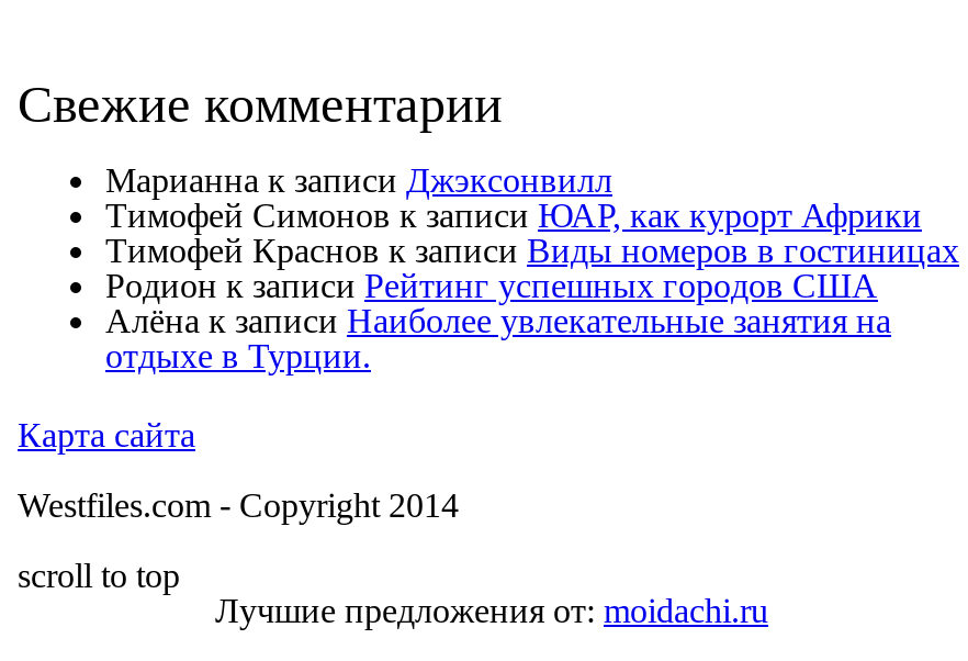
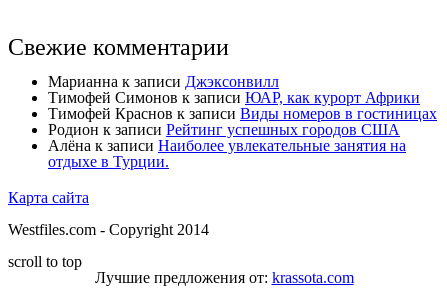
[215,592,768,630] Лучшие предложения от: moidachi.ru -> [94,269,353,286] Лучшие предложения от: krassota.com

